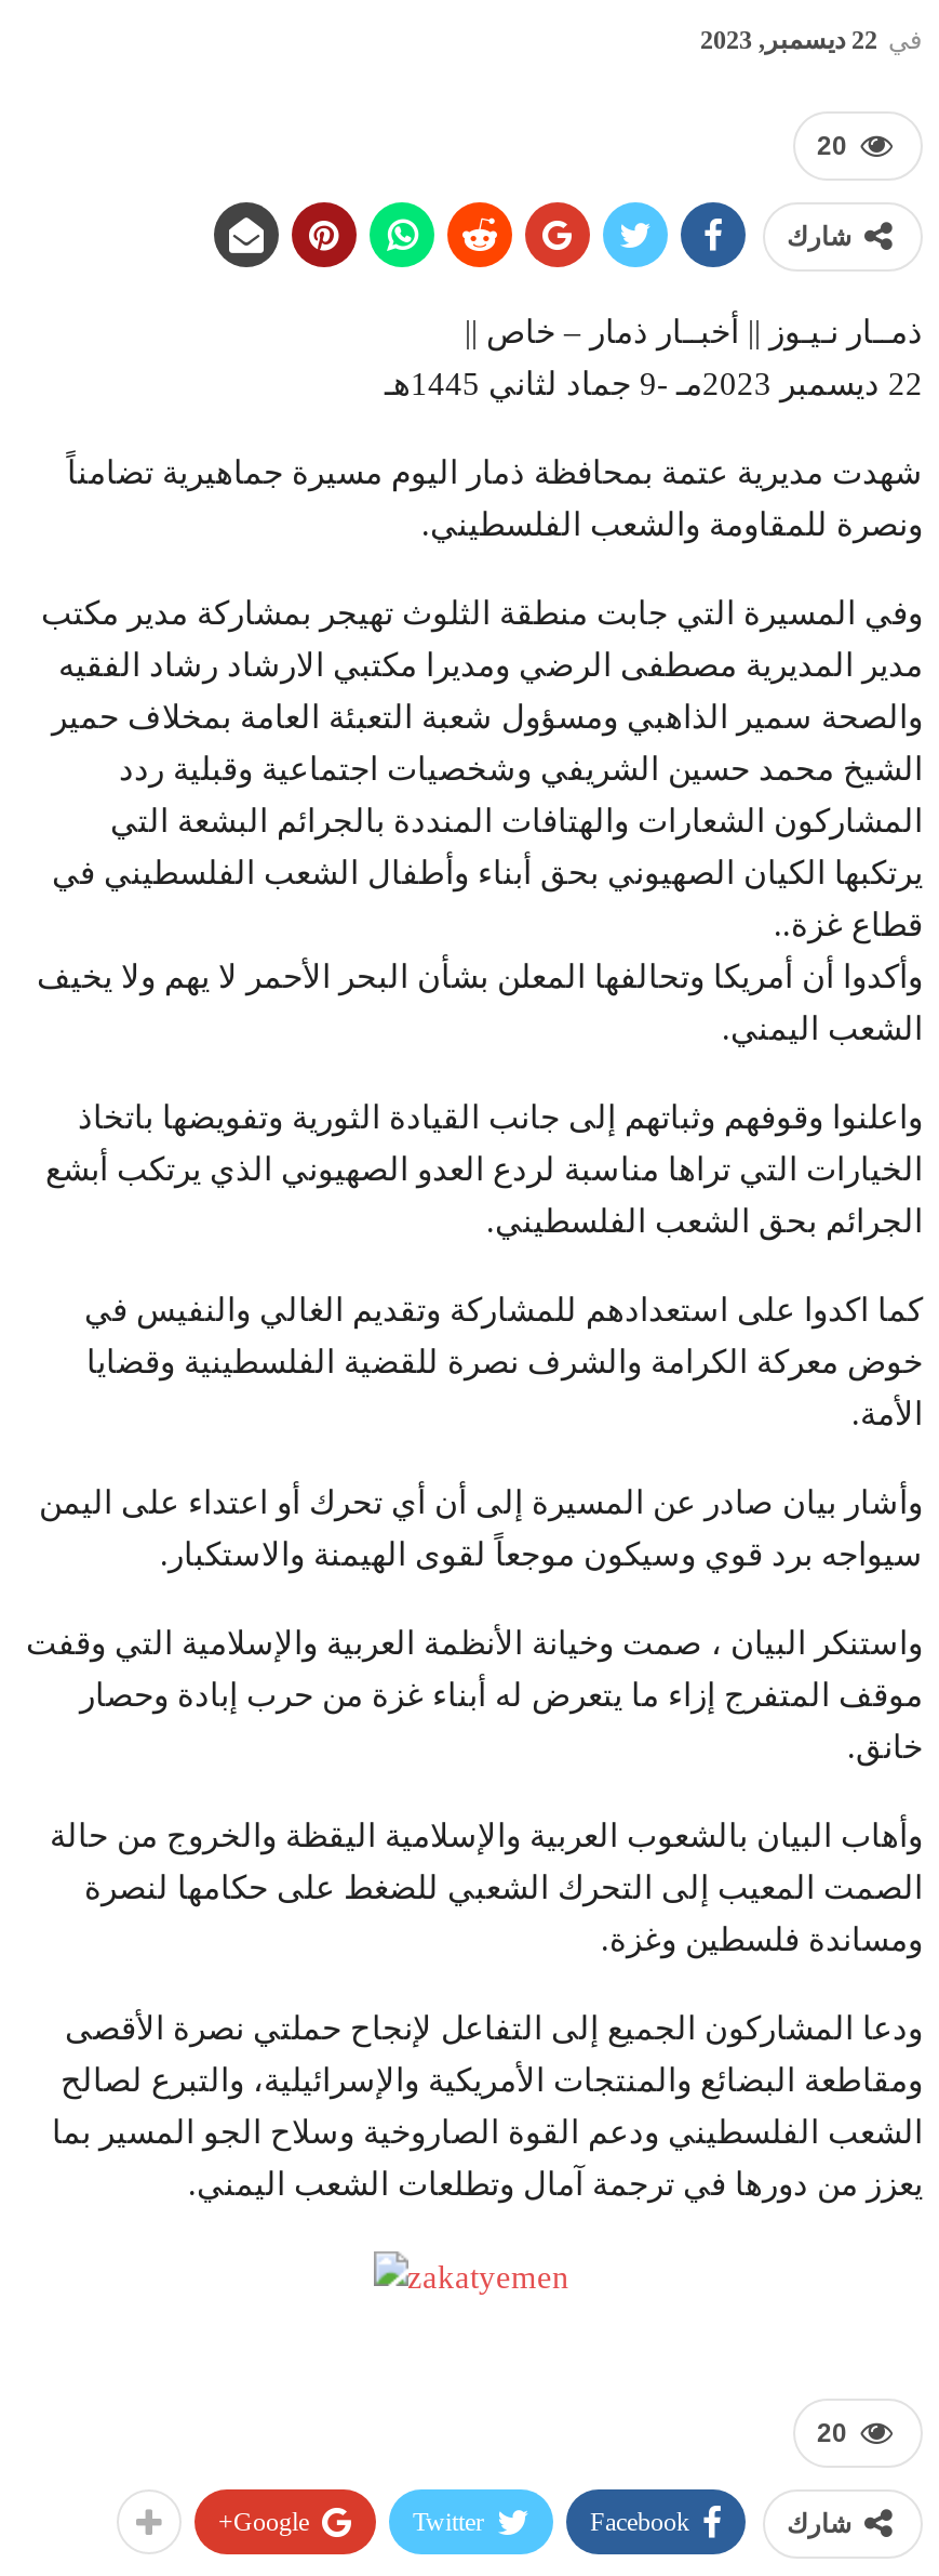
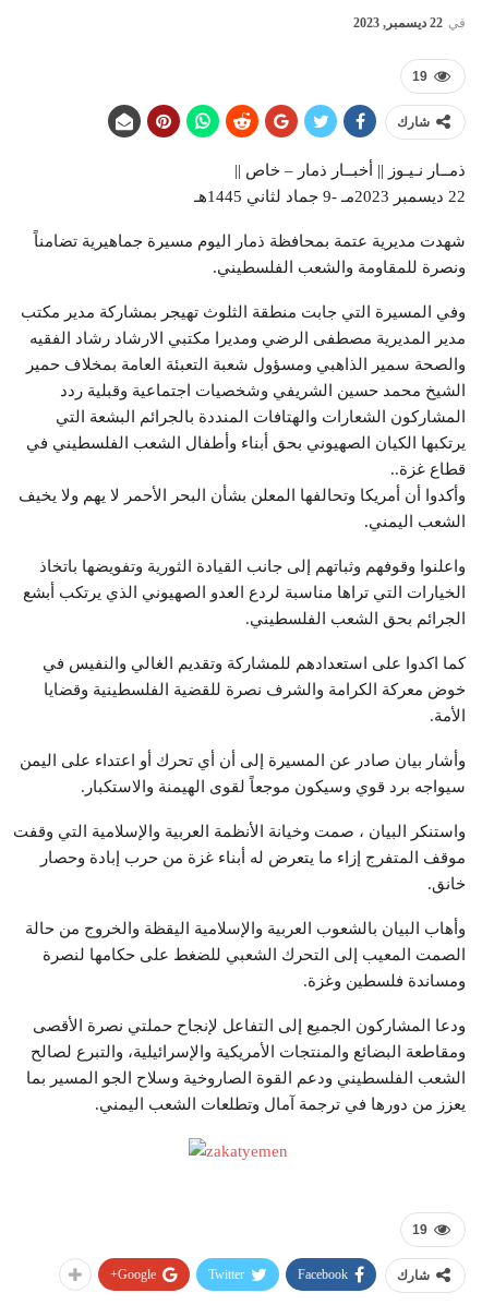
[817,130,847,160] 20 -> [412,68,427,84] 19
[817,2417,847,2447] 20 -> [412,1222,427,1237] 19

